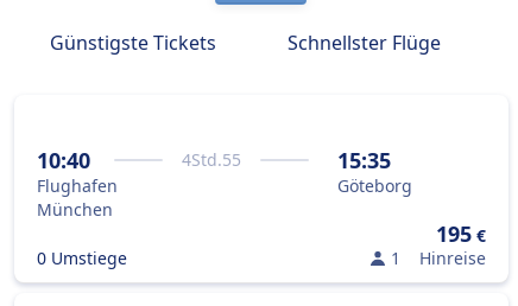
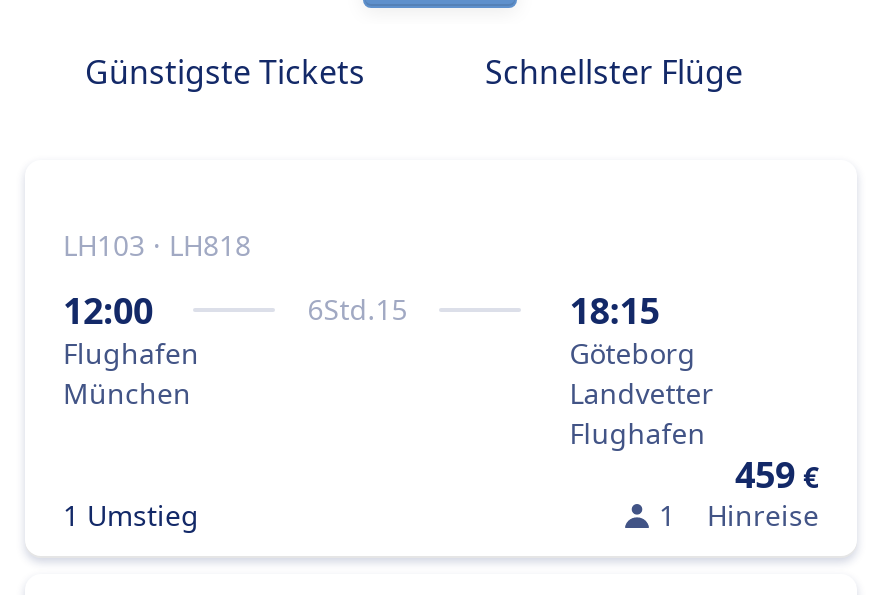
[37,146,241,174] 10:40 | 4Std.55 -> [63,226,407,334] LH103 · LH818 | 12:00 | 6Std.15
[338,146,391,174] 15:35 -> [570,286,660,334] 18:15
[436,219,486,248] 195 € -> [570,374,819,498] Landvetter | Flughafen | 459 €
[37,247,127,269] 0 Umstiege -> [63,496,199,534] 1 Umstieg

